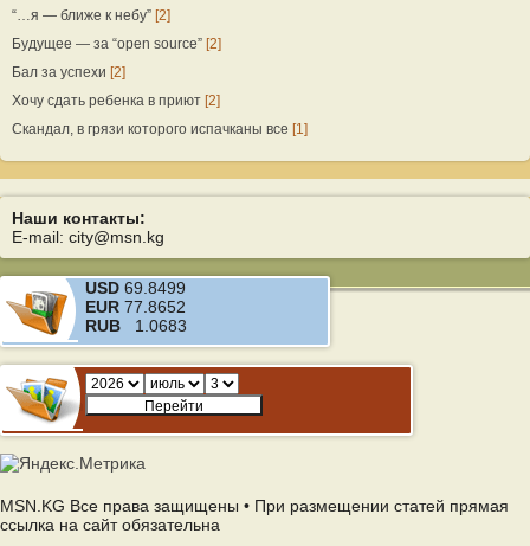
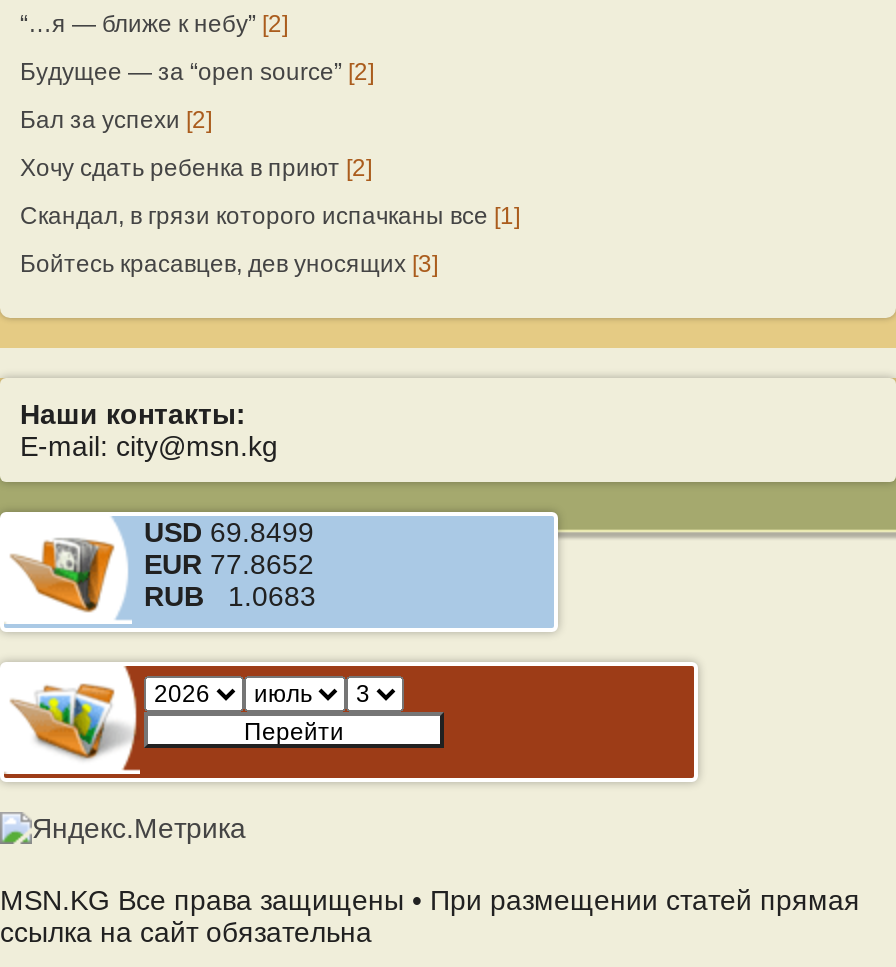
none -> [20,250,438,278] Бойтесь красавцев, дев уносящих [3]

